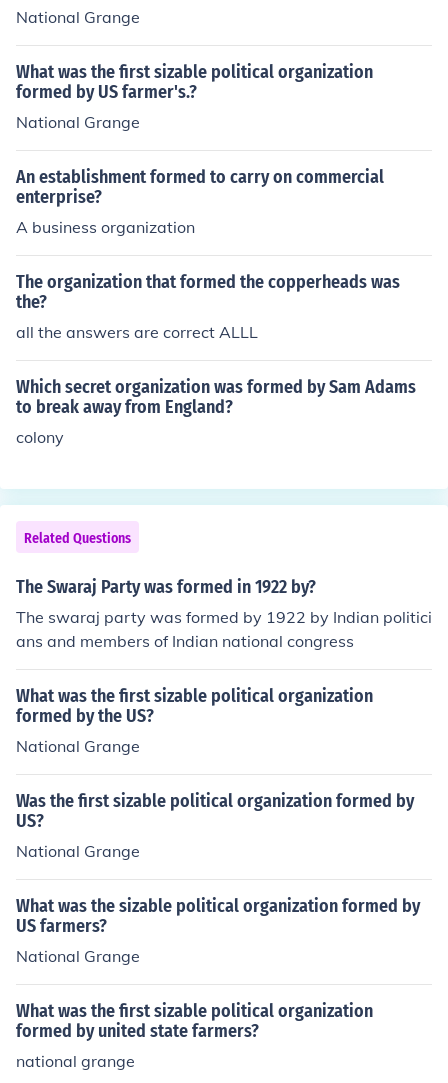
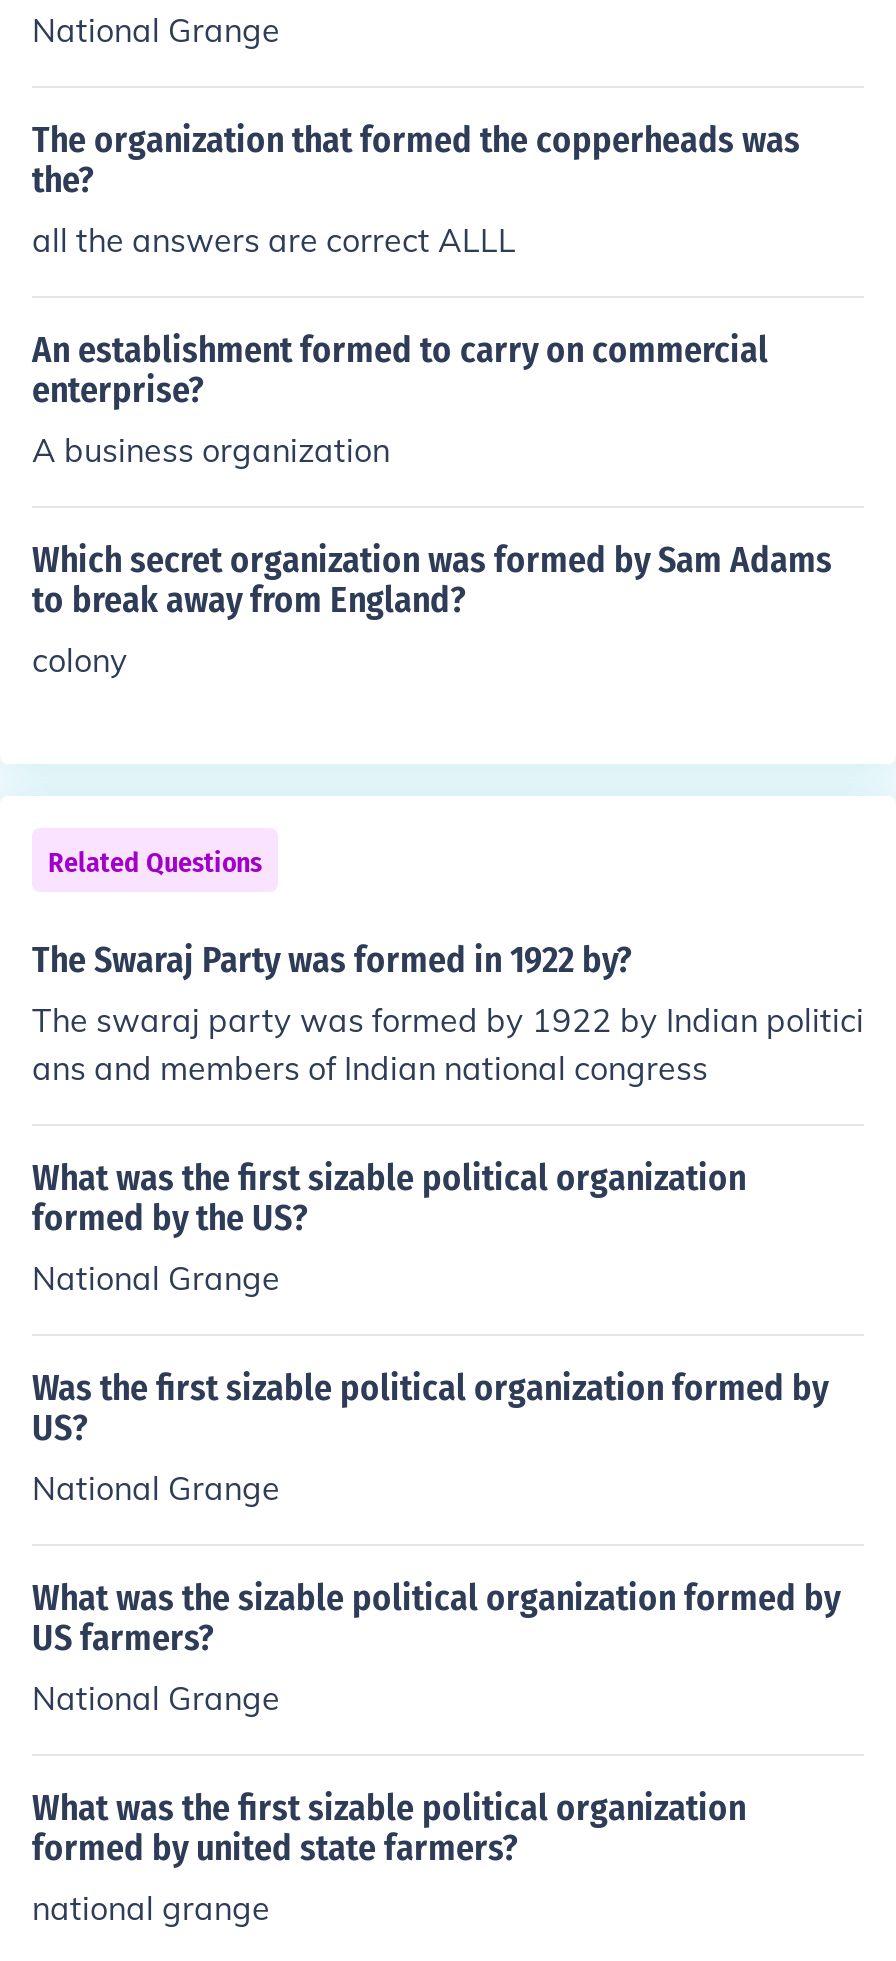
[16,61,373,132] What was the first sizable political organization | formed by US farmer's.? | National Grange -> none
moved [16,271,400,342] -> [32,118,800,260]: The organization that formed the copperheads was | the? | all the answers are correct ALLL

